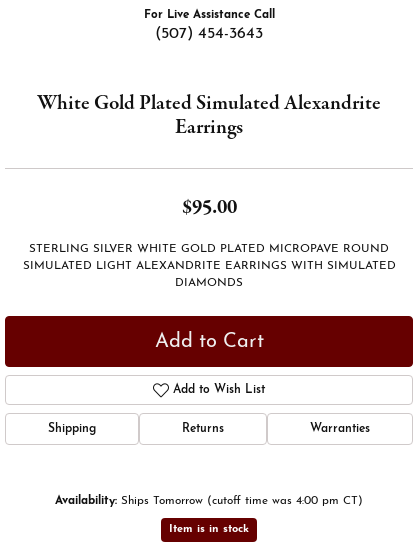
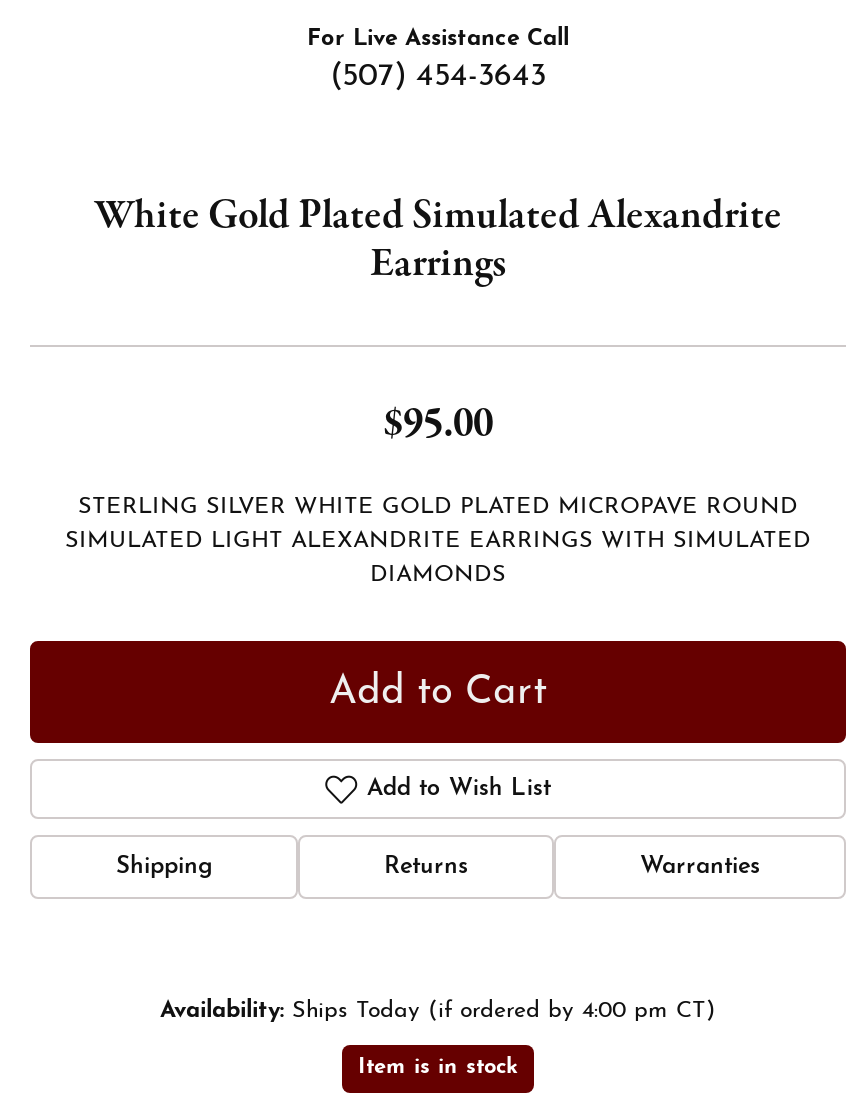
[55,495,363,507] Availability: Ships Tomorrow (cutoff time was 4:00 pm CT) -> [160,999,716,1023] Availability: Ships Today (if ordered by 4:00 pm CT)

